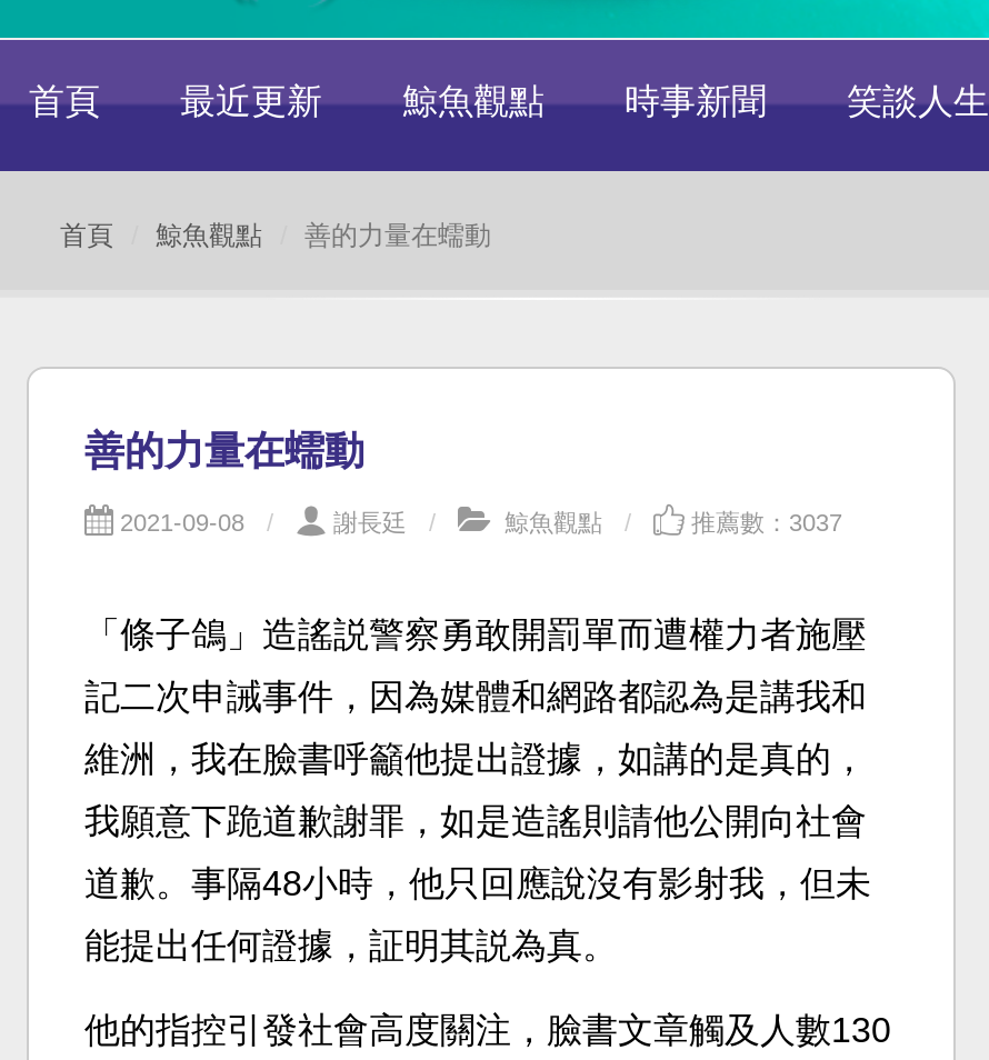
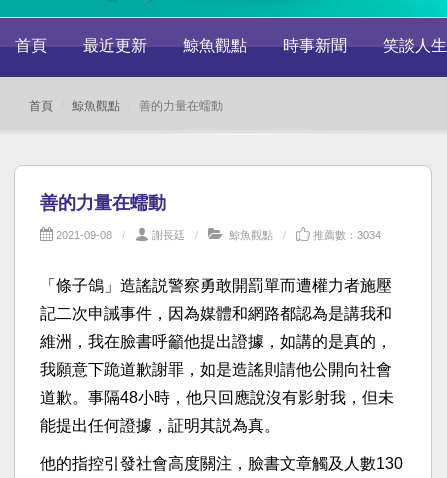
[691,509,842,536] 推薦數：3037 -> [313,229,381,241] 推薦數：3034

